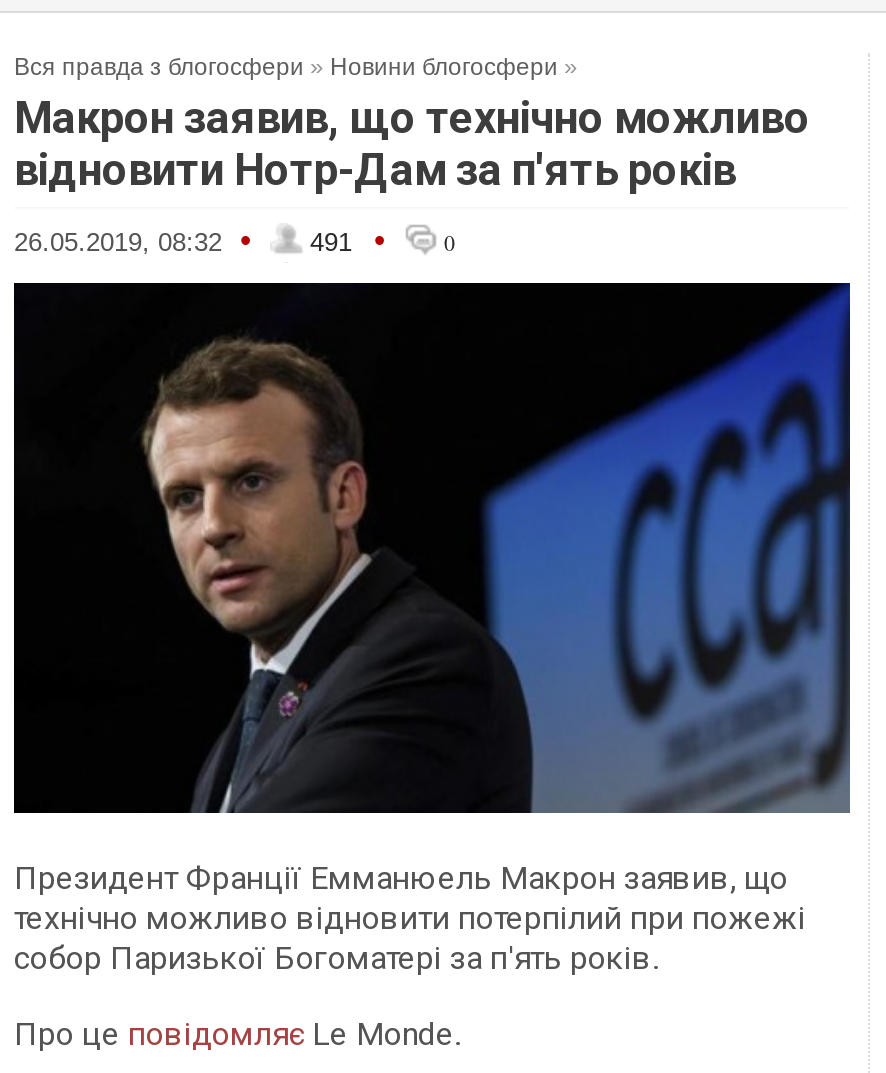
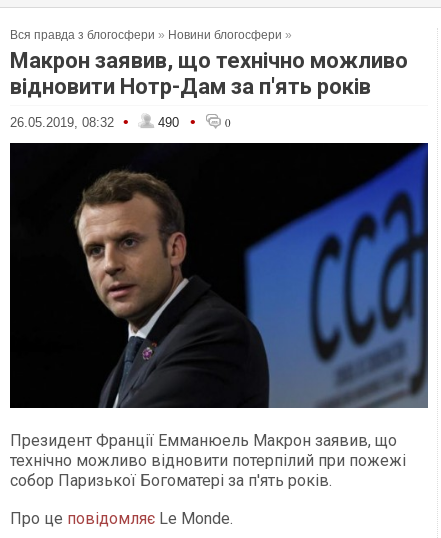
[310,227,352,257] 491 -> [158,115,179,130] 490

